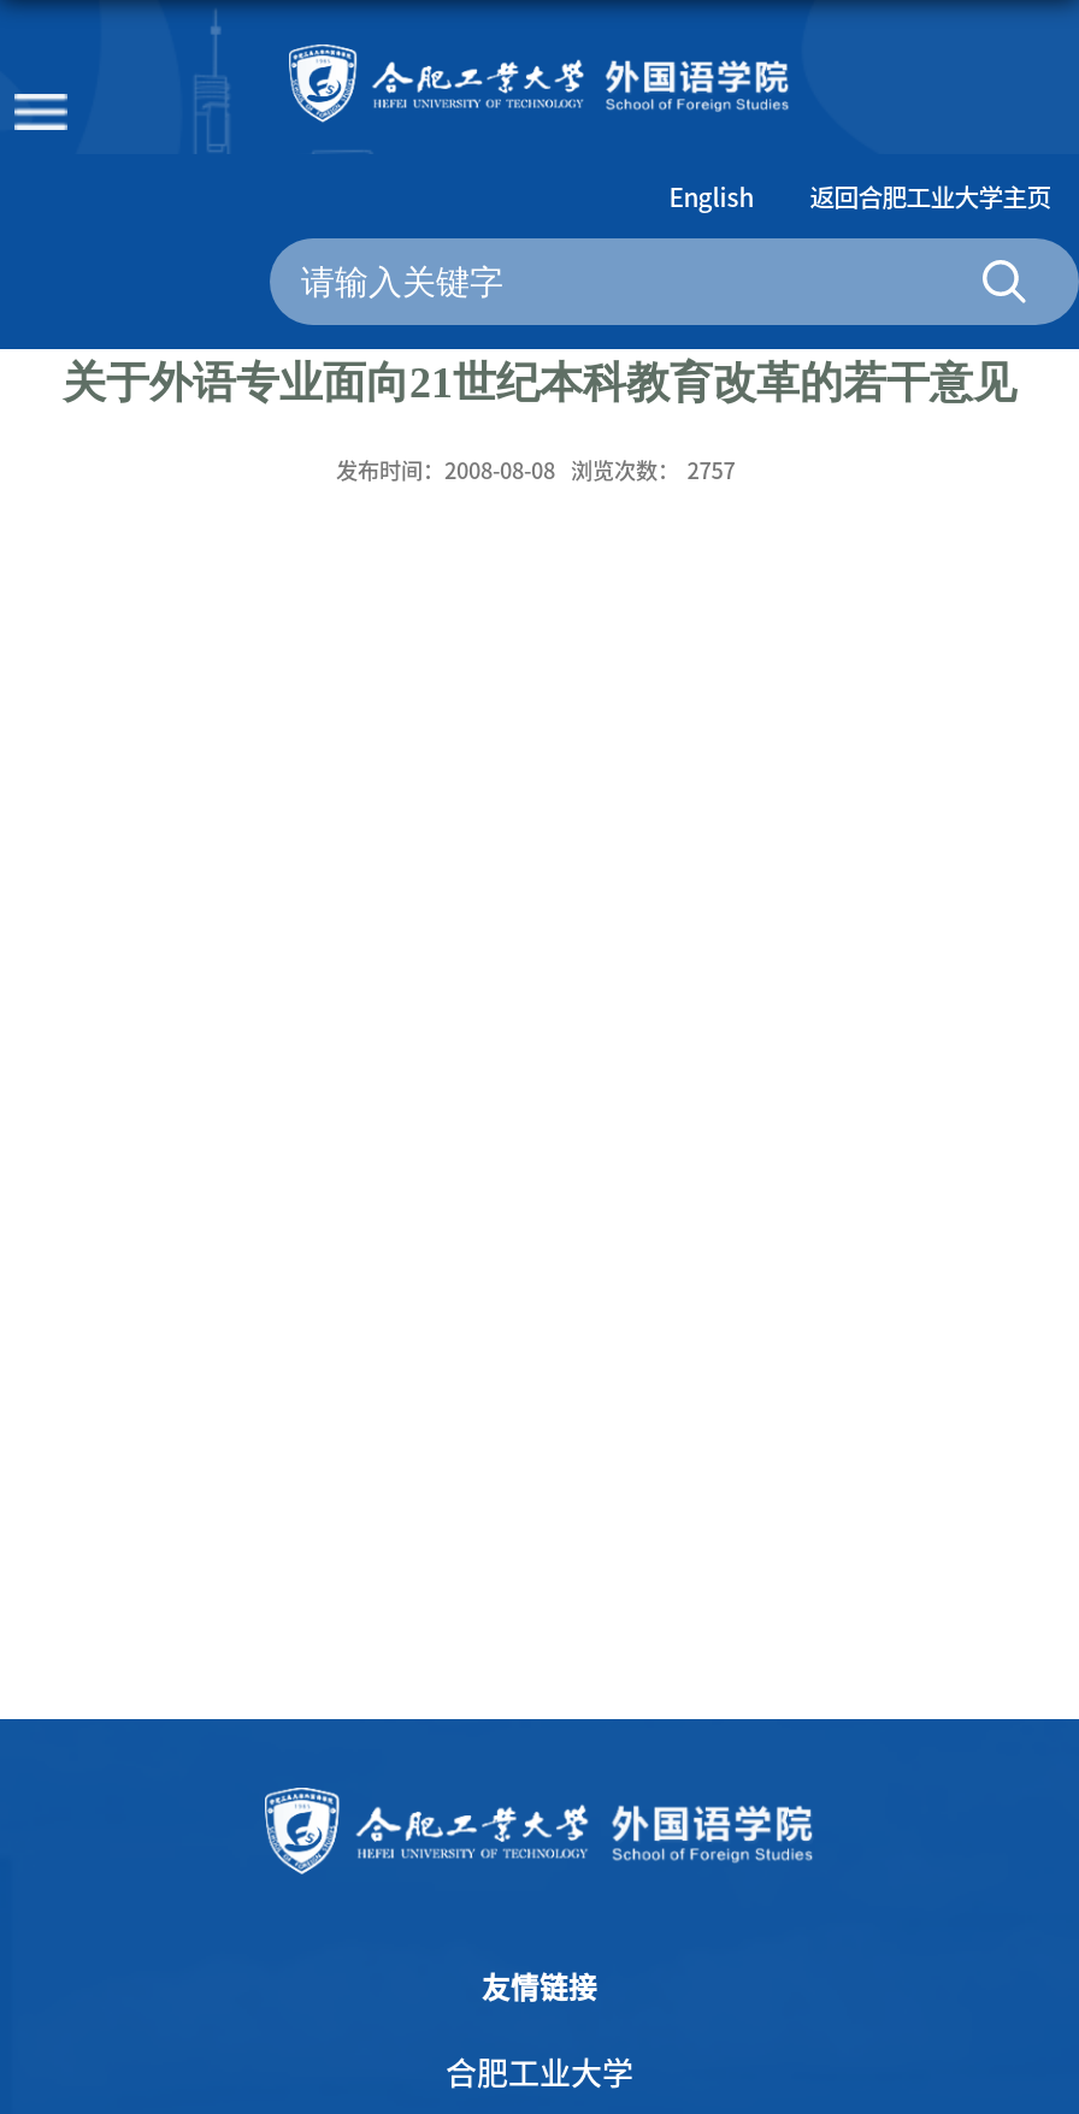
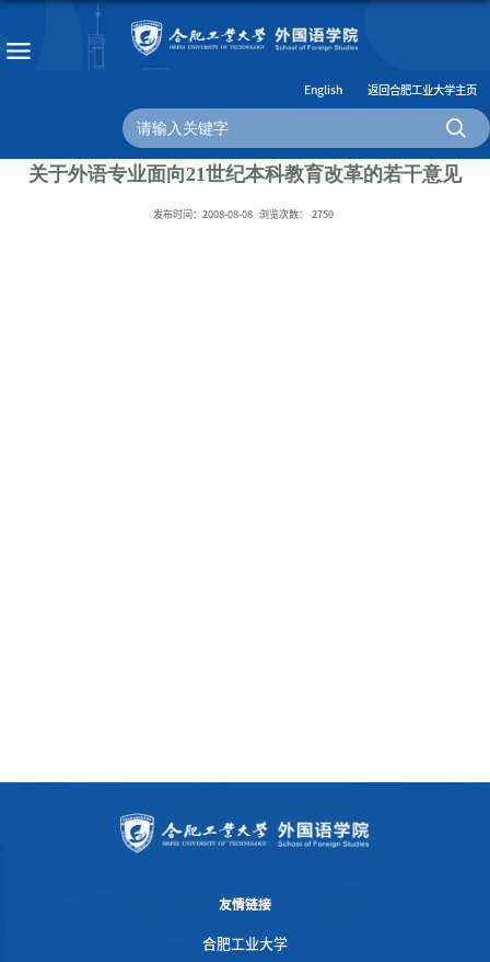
[336,454,735,488] 发布时间：2008-08-08 浏览次数： 2757 -> [153,207,334,222] 发布时间：2008-08-08 浏览次数： 2750

